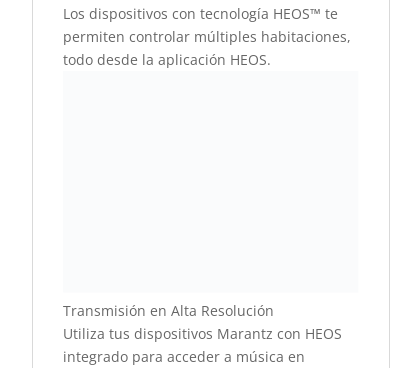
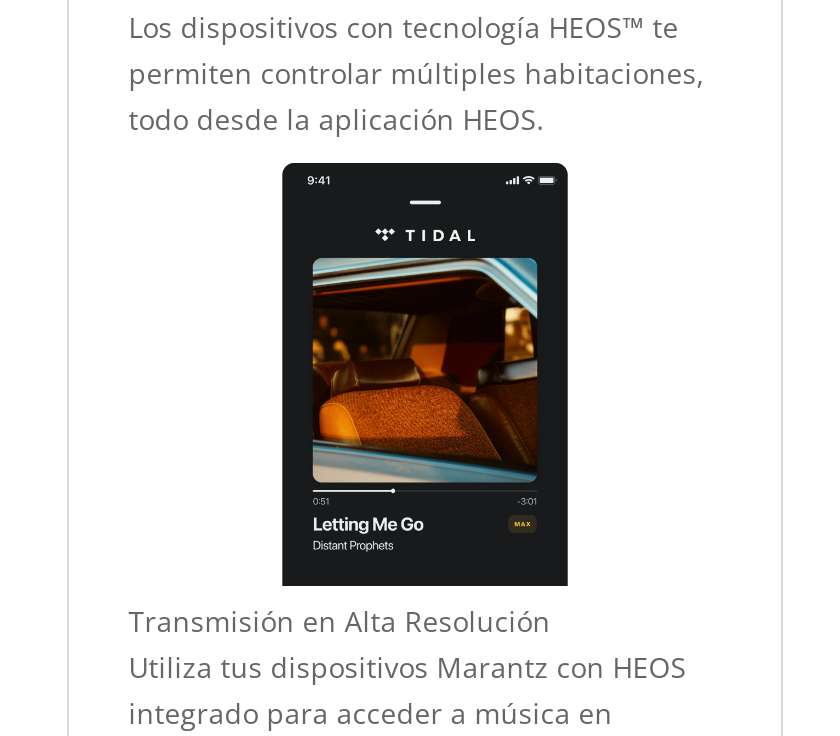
none -> [281,160,569,588] [image]

